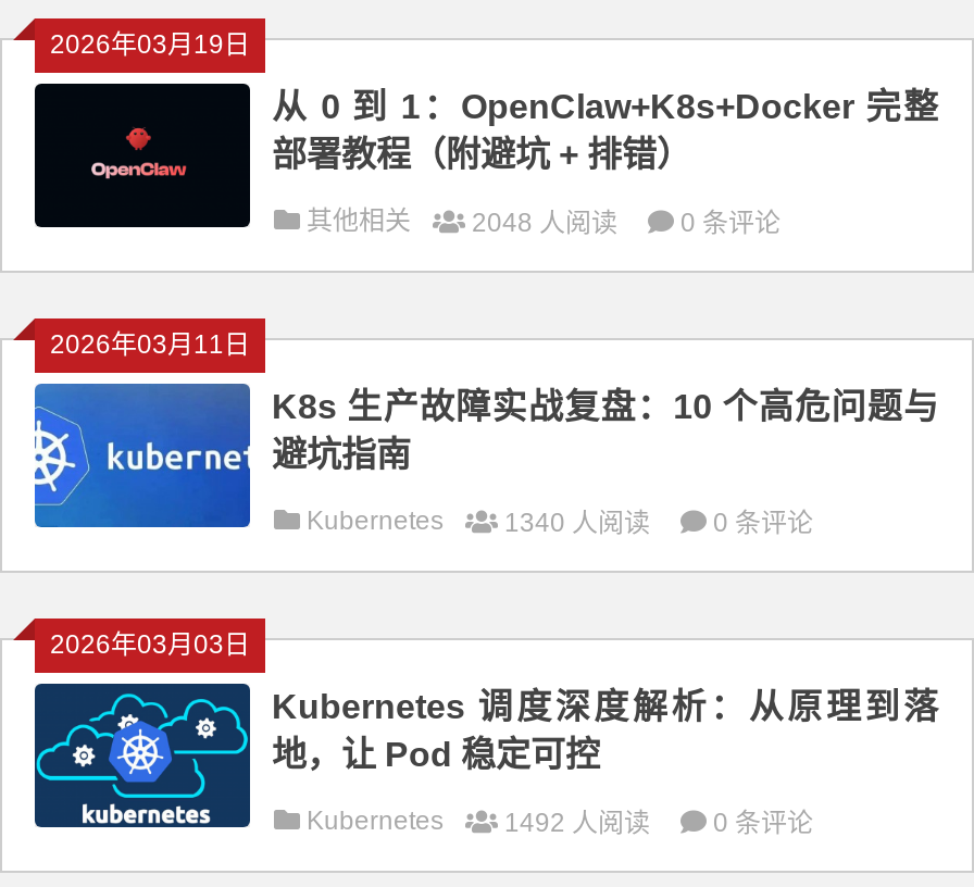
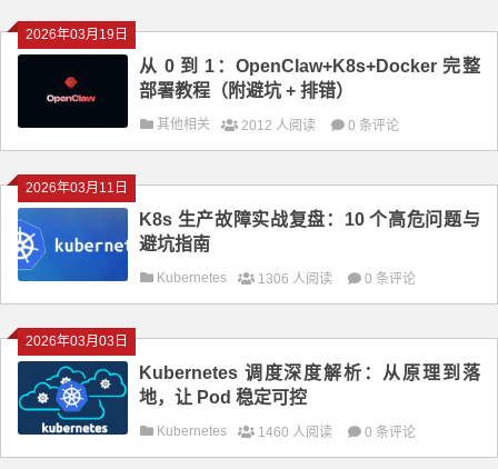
[307,205,781,238] 其他相关 2048 人阅读 0 条评论 -> [157,117,399,133] 其他相关 2012 人阅读 0 条评论
[307,505,813,538] Kubernetes 1340 人阅读 0 条评论 -> [157,270,416,287] Kubernetes 1306 人阅读 0 条评论
[307,805,813,838] Kubernetes 1492 人阅读 0 条评论 -> [157,423,416,440] Kubernetes 1460 人阅读 0 条评论

